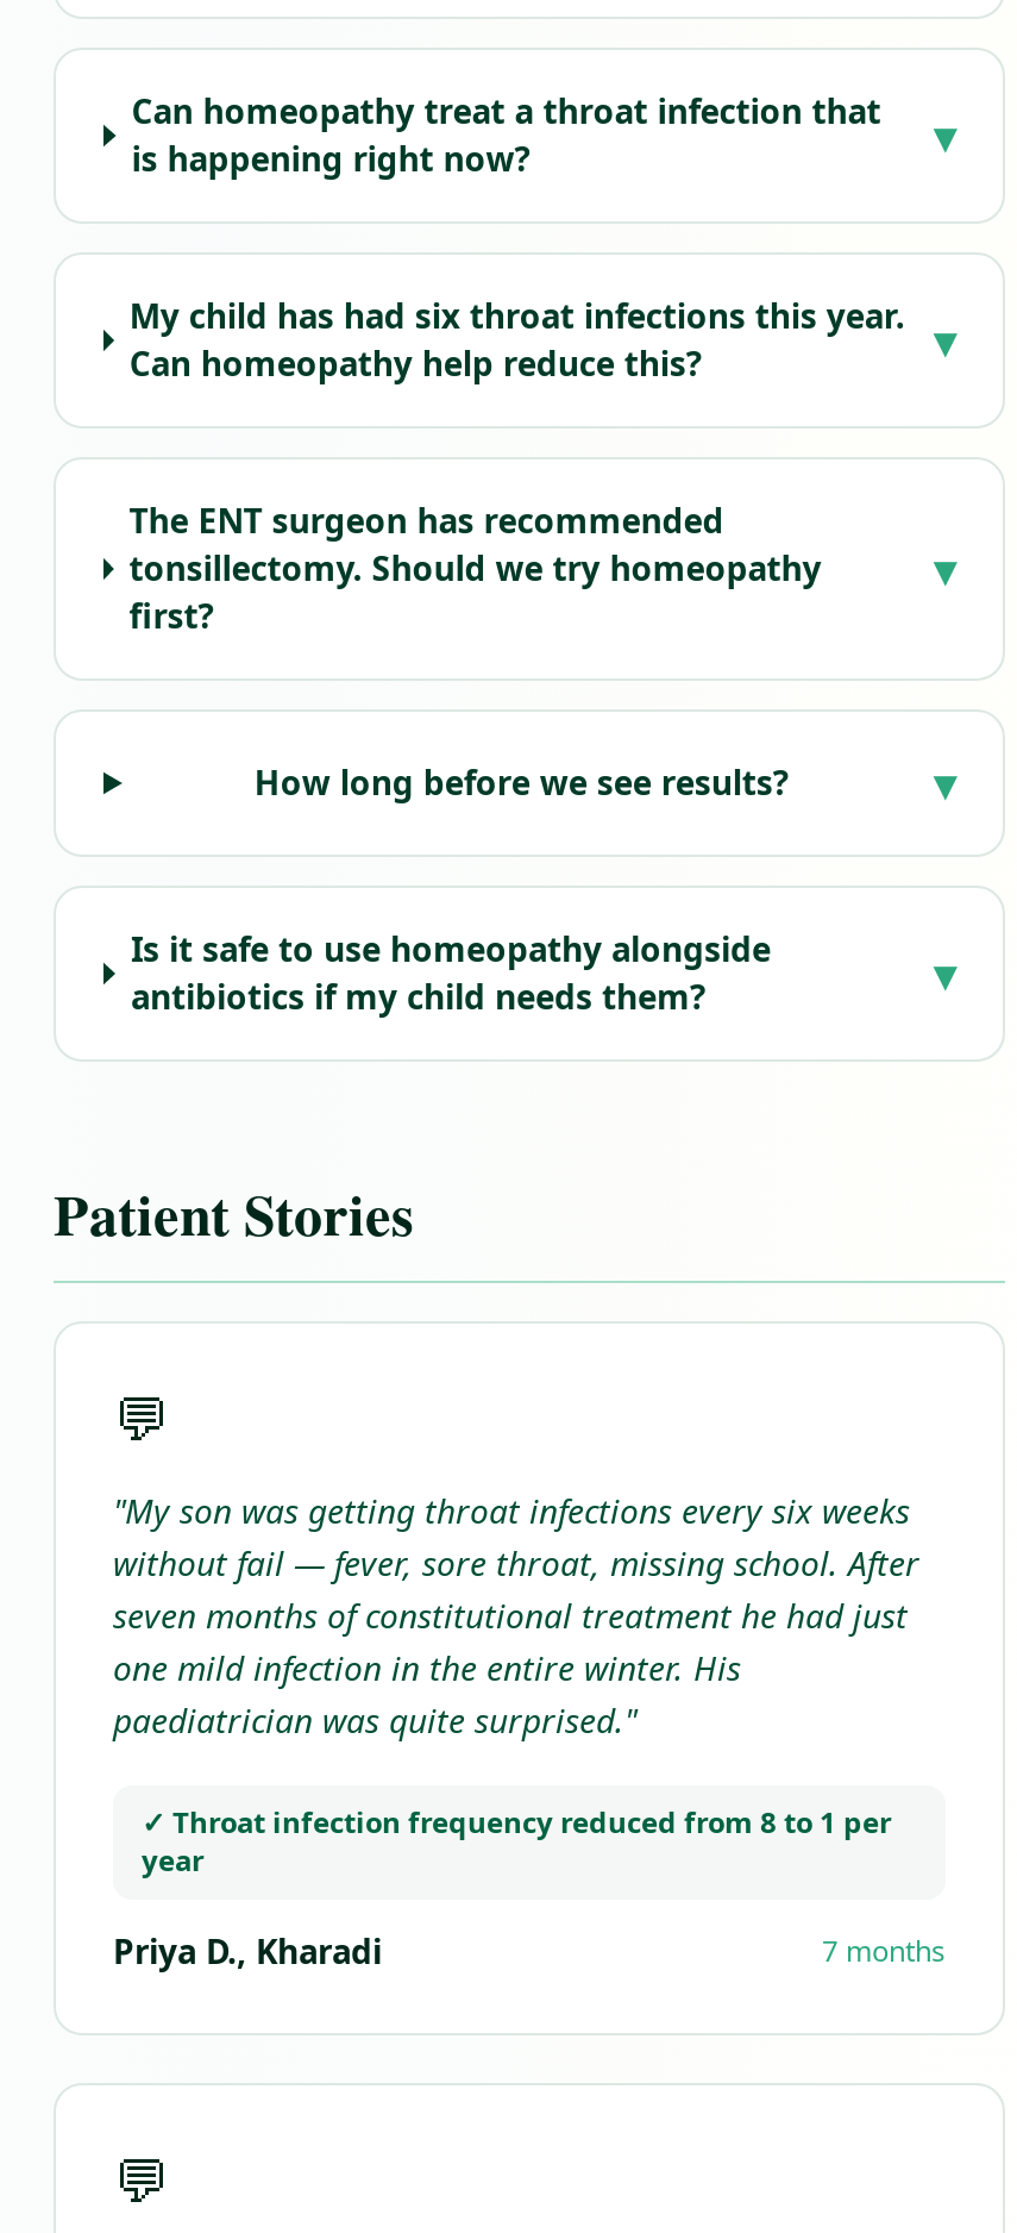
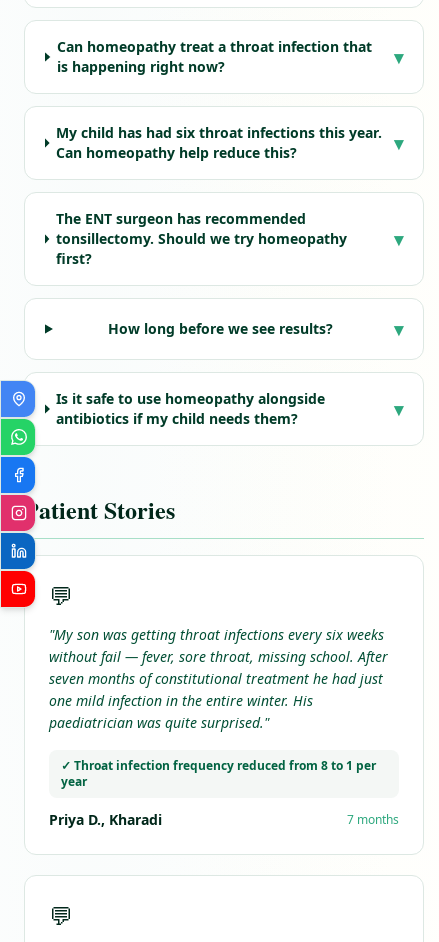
none -> [3,380,37,610] [image]

